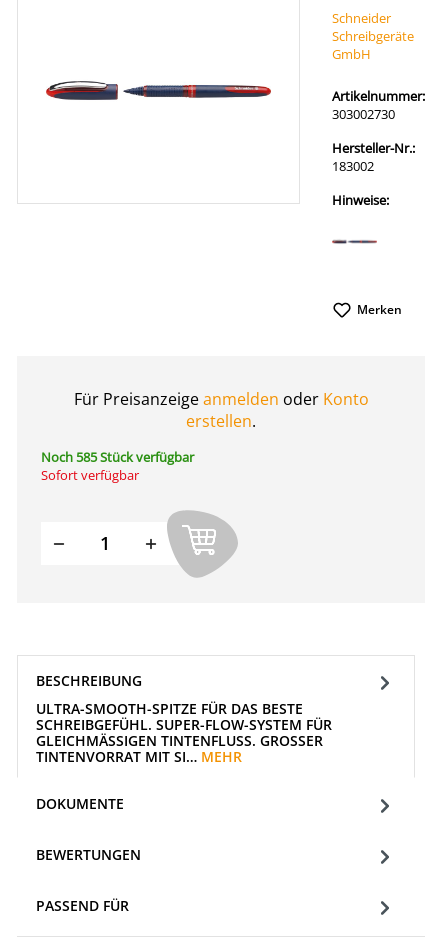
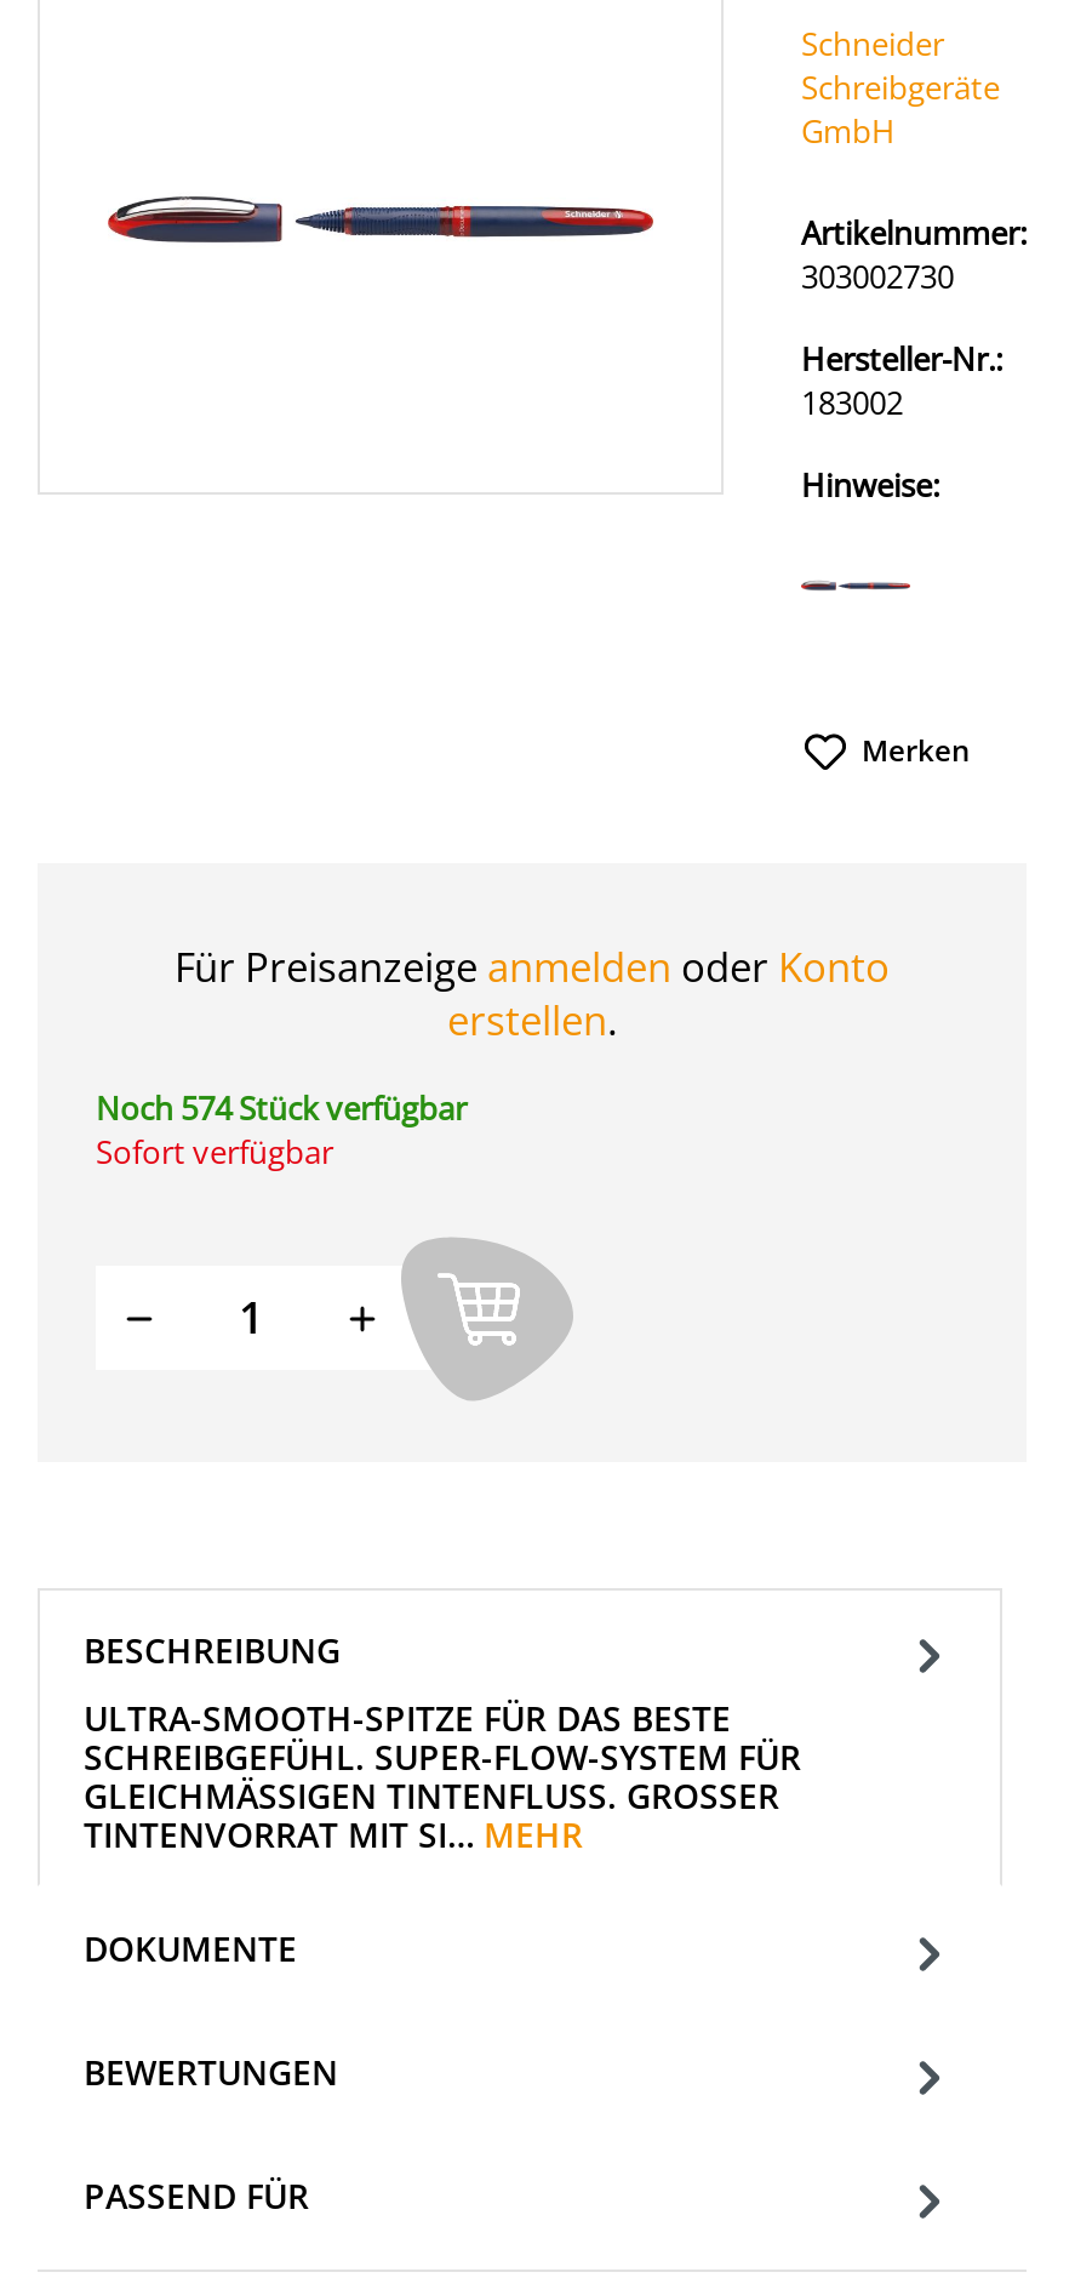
[41,448,194,466] Noch 585 Stück verfügbar -> [96,1086,467,1130] Noch 574 Stück verfügbar

